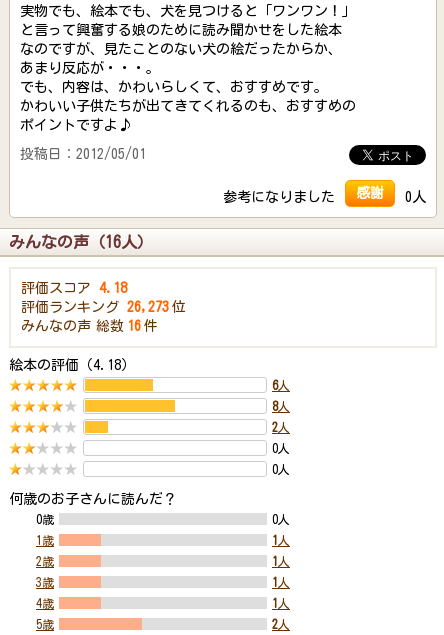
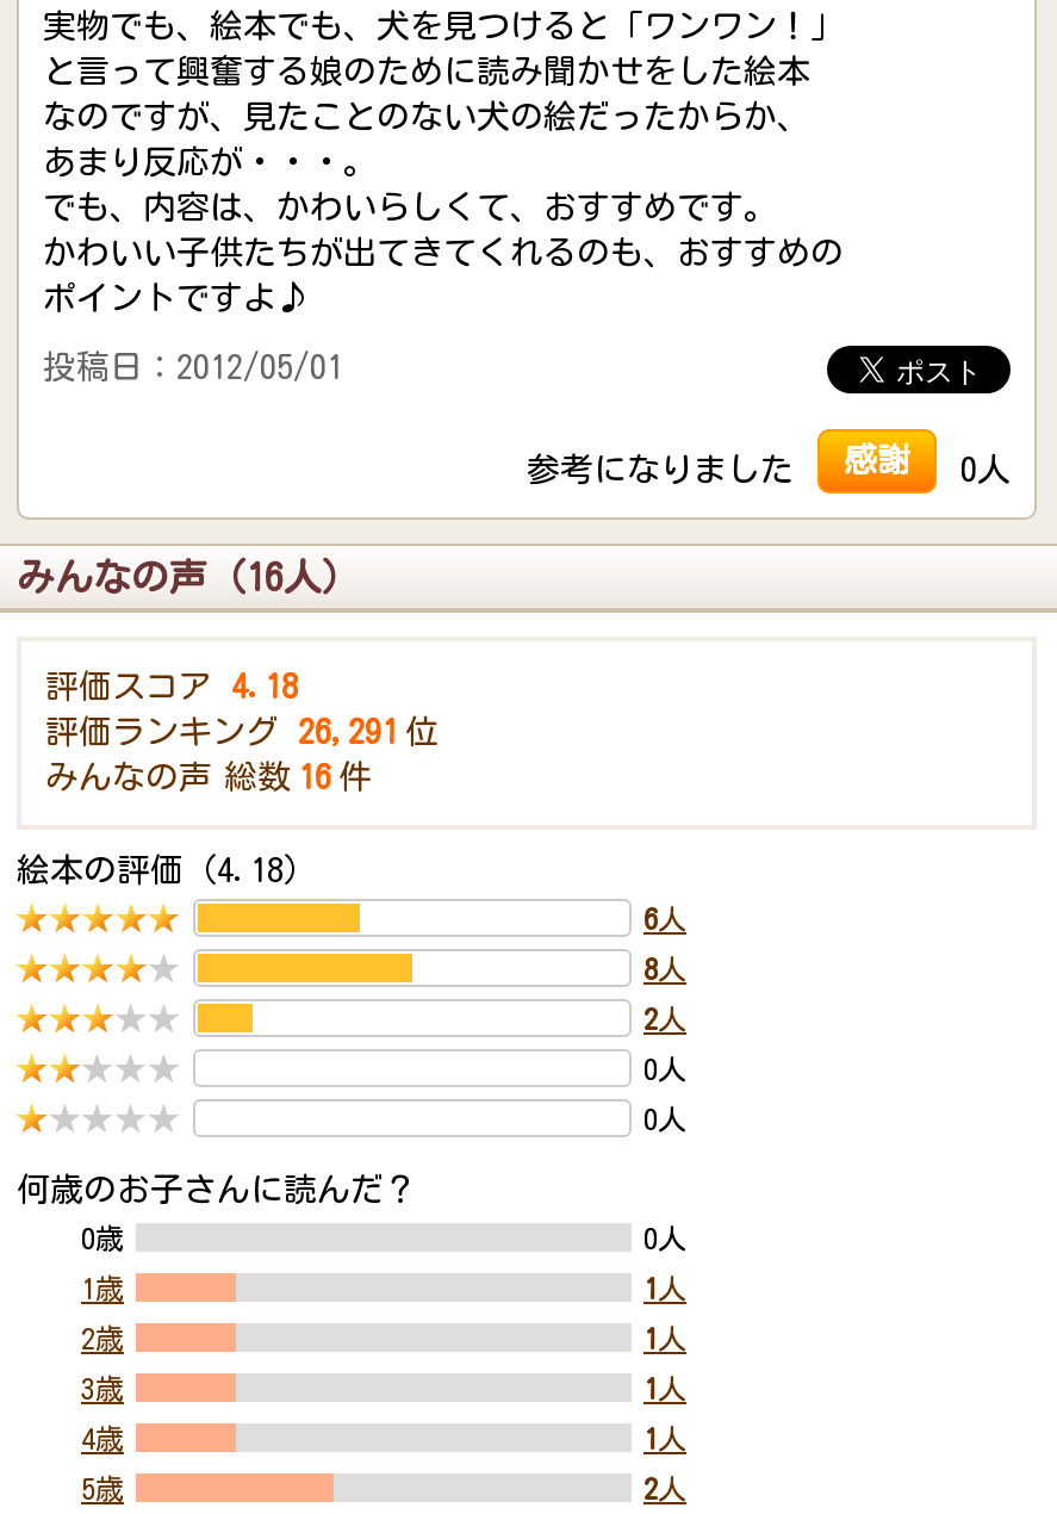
[21,299,186,313] 評価ランキング 26,273 位 -> [45,714,439,747] 評価ランキング 26,291 位

